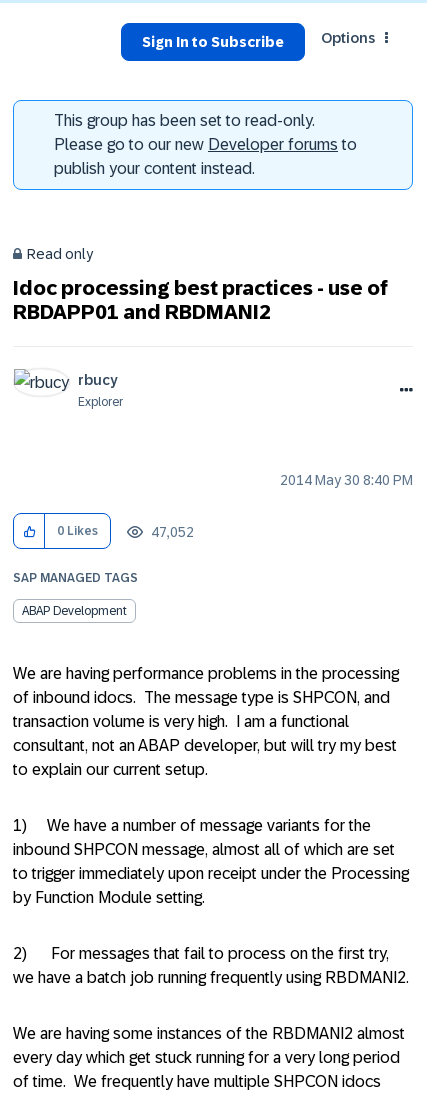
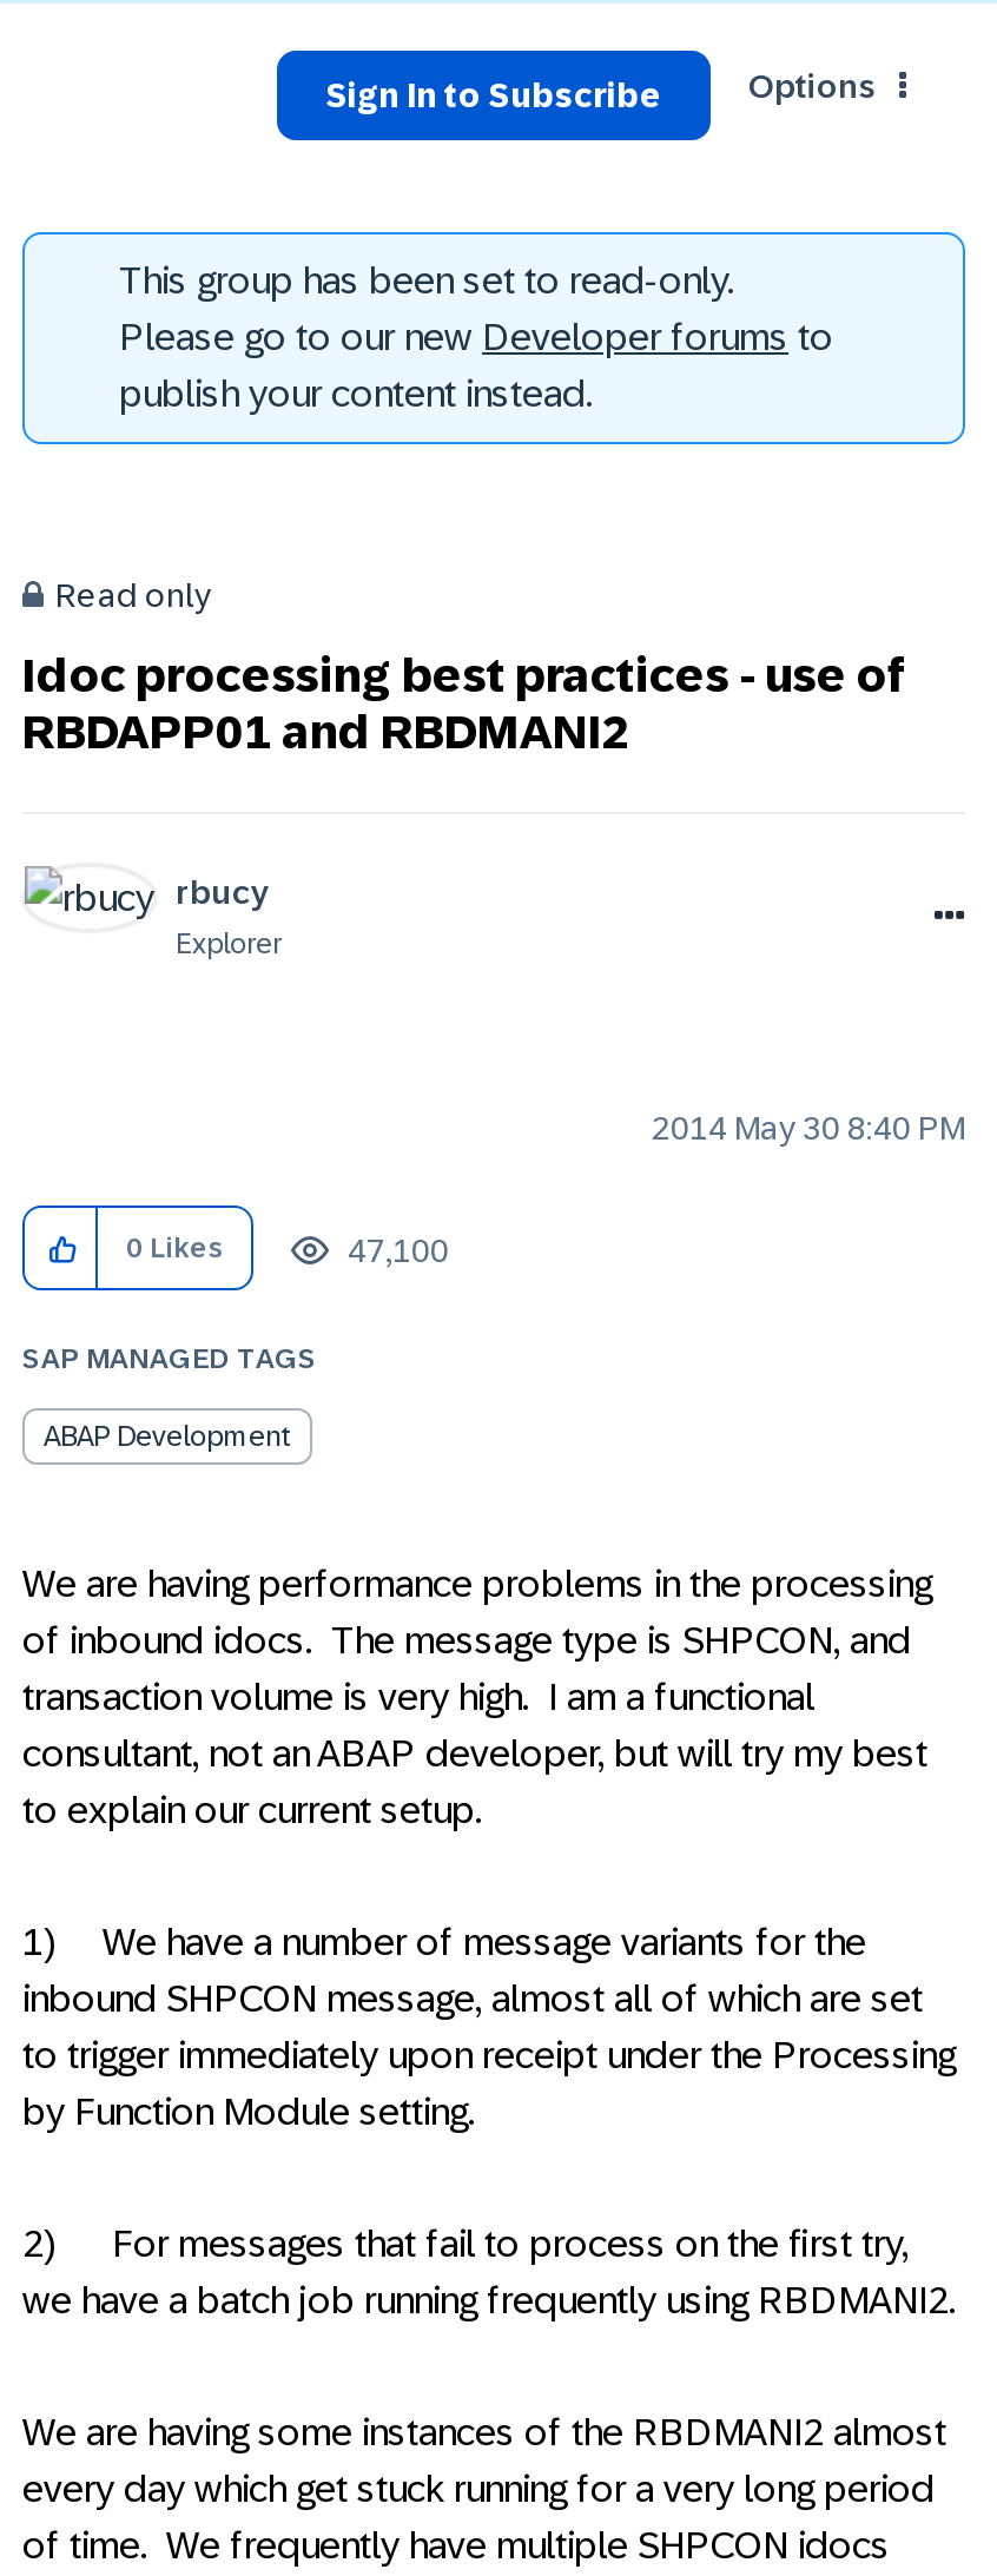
[151,524,194,540] 47,052 -> [348,1231,449,1269] 47,100

